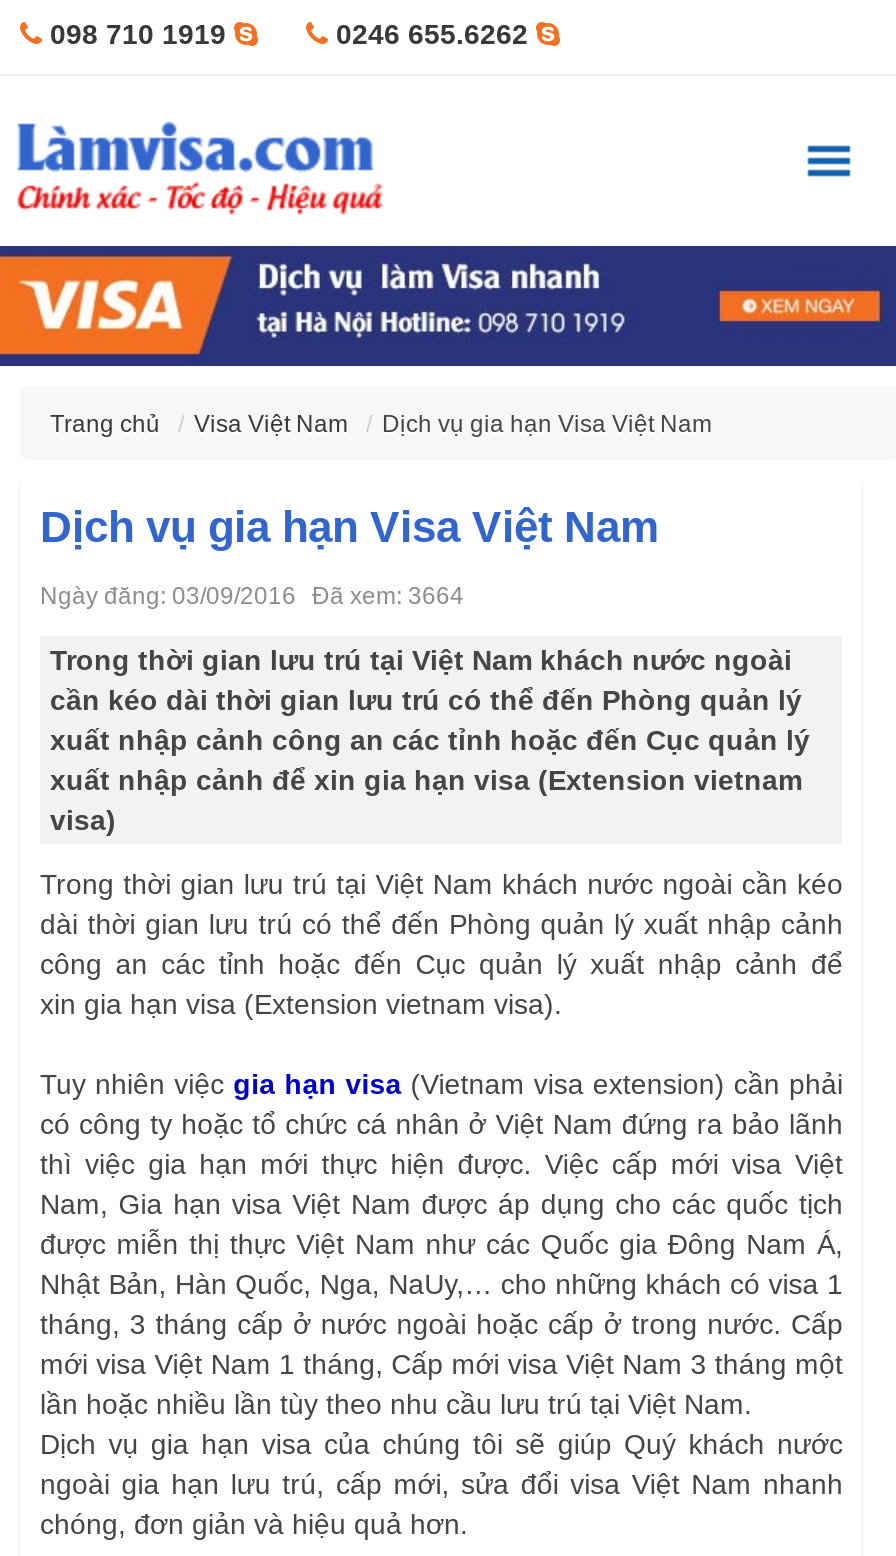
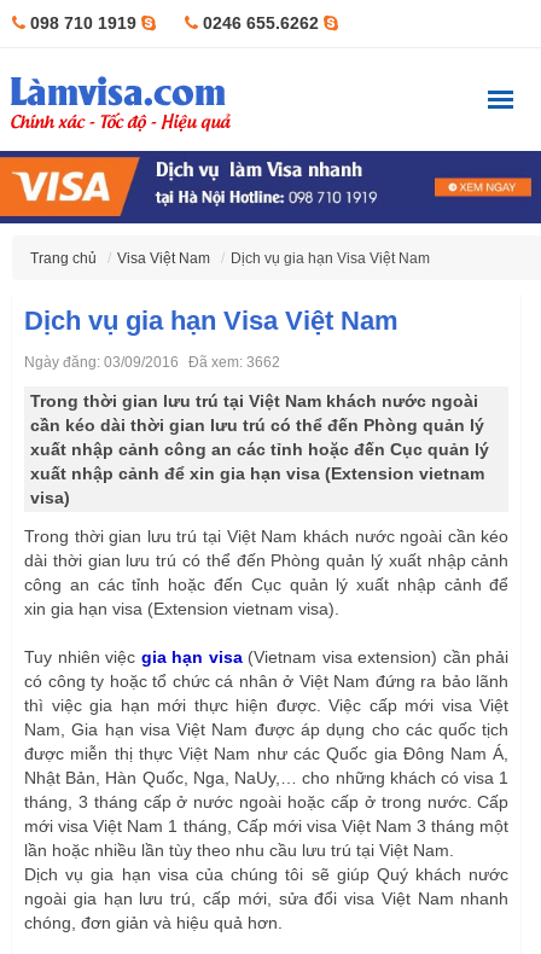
[40,581,464,609] Ngày đăng: 03/09/2016 Đã xem: 3664 -> [24,353,280,370] Ngày đăng: 03/09/2016 Đã xem: 3662

